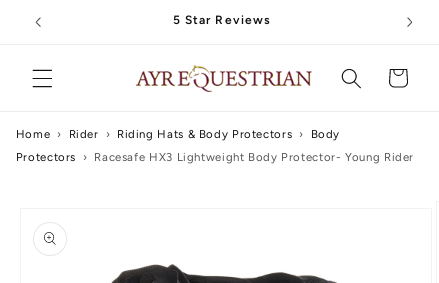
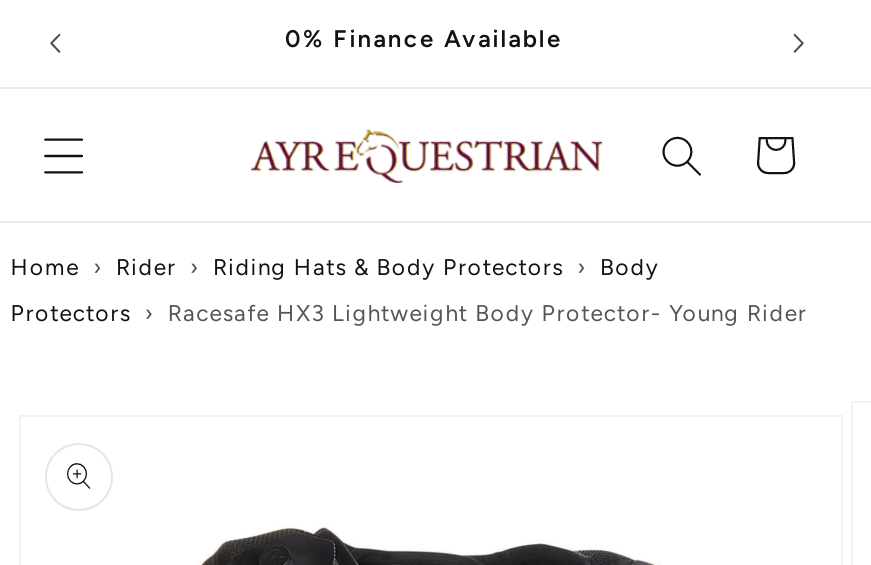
[173,12,271,26] 5 Star Reviews -> [285,24,563,52] 0% Finance Available

